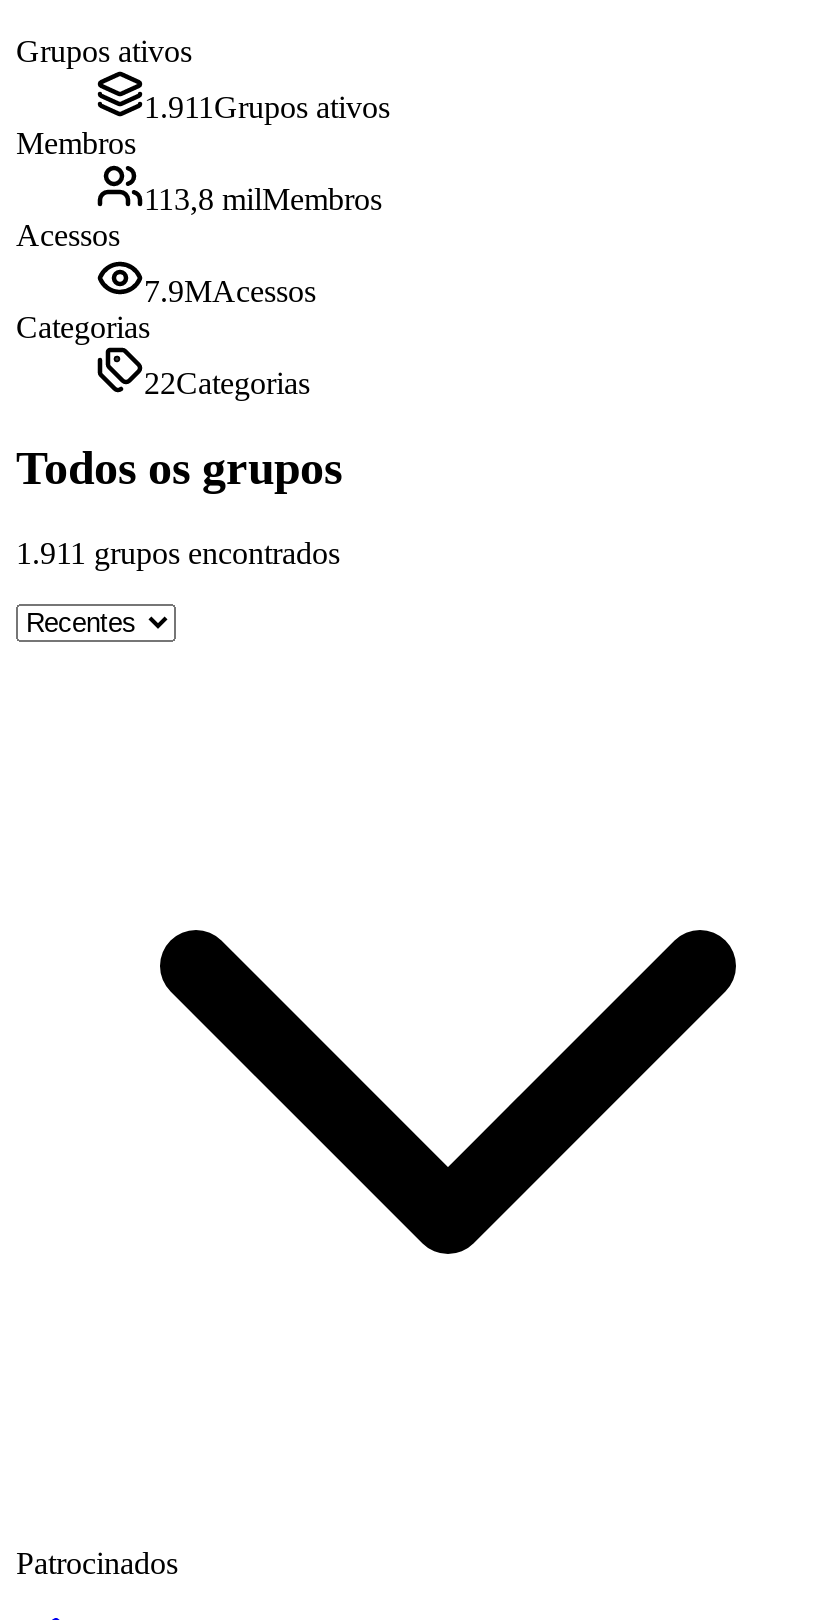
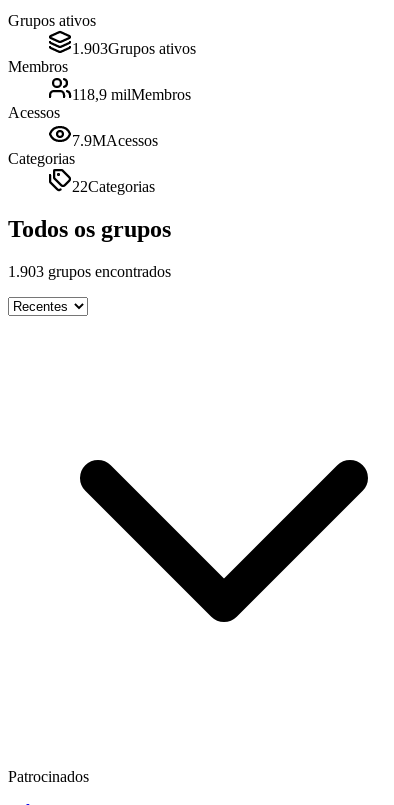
[144,90,390,124] 1.911 Grupos ativos -> [72,40,196,57] 1.903 Grupos ativos
[144,182,382,216] 113,8 milMembros -> [72,86,191,103] 118,9 milMembros
[16,536,340,570] 1.911 grupos encontrados -> [8,263,171,280] 1.903 grupos encontrados

